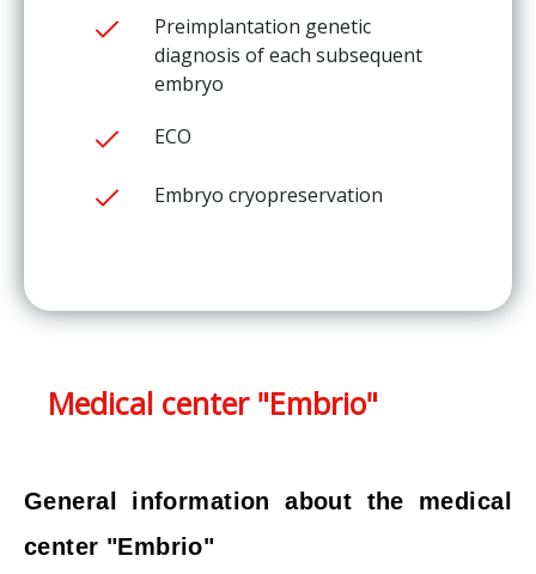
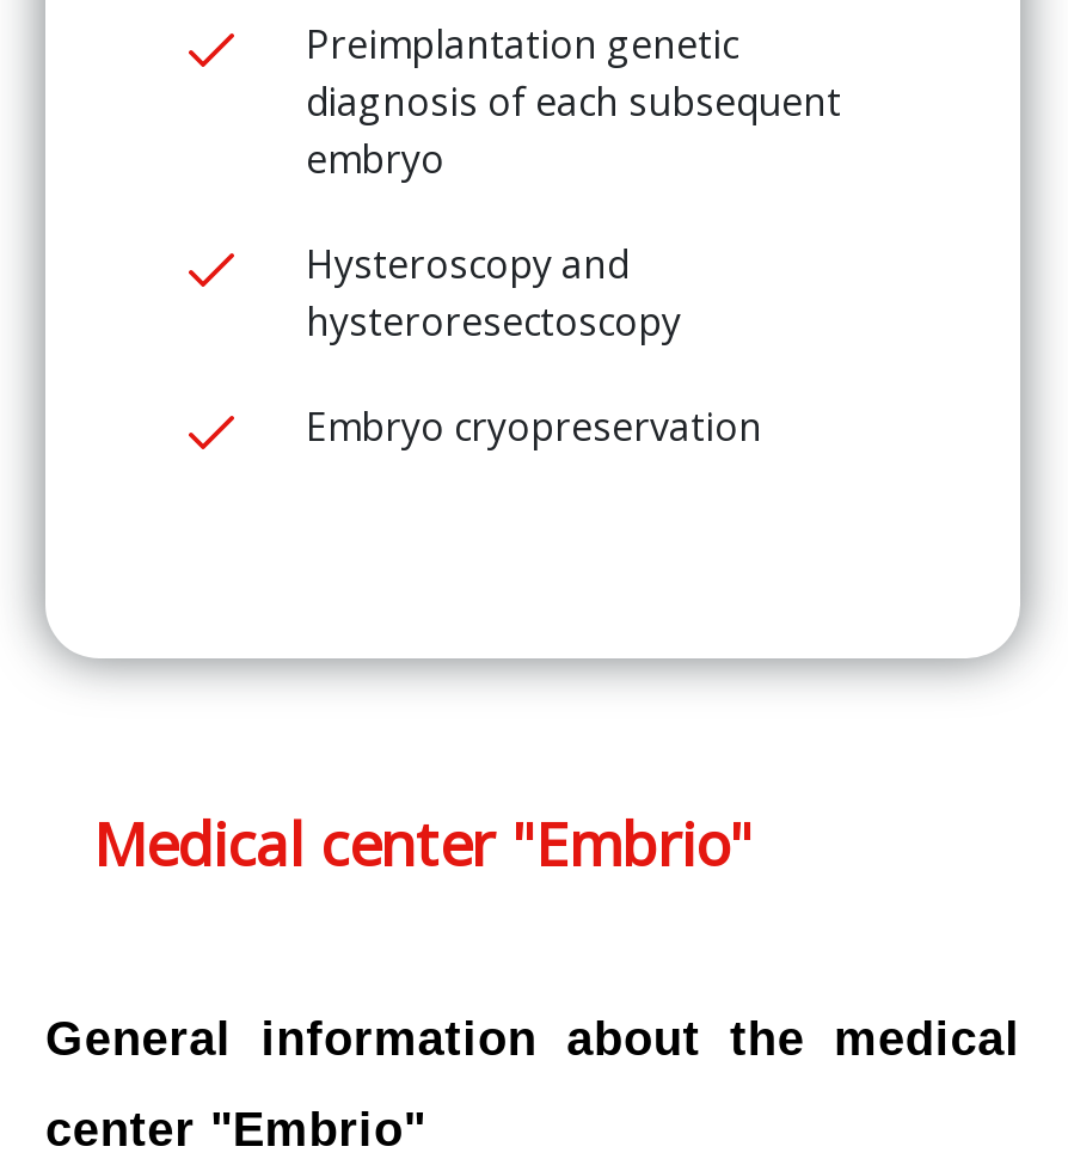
[154,123,191,149] ECO -> [306,238,681,348] Hysteroscopy and | hysteroresectoscopy

